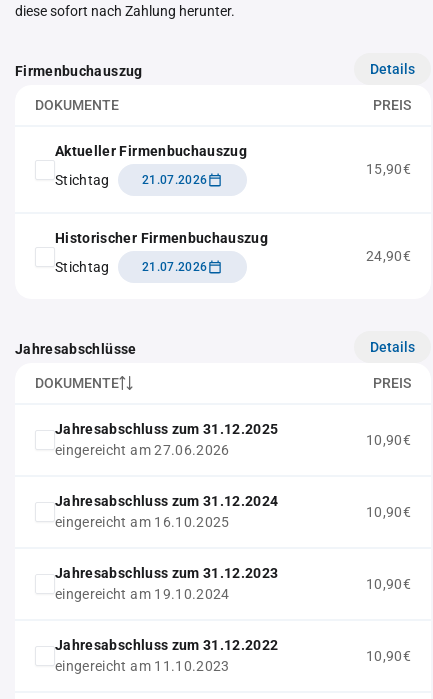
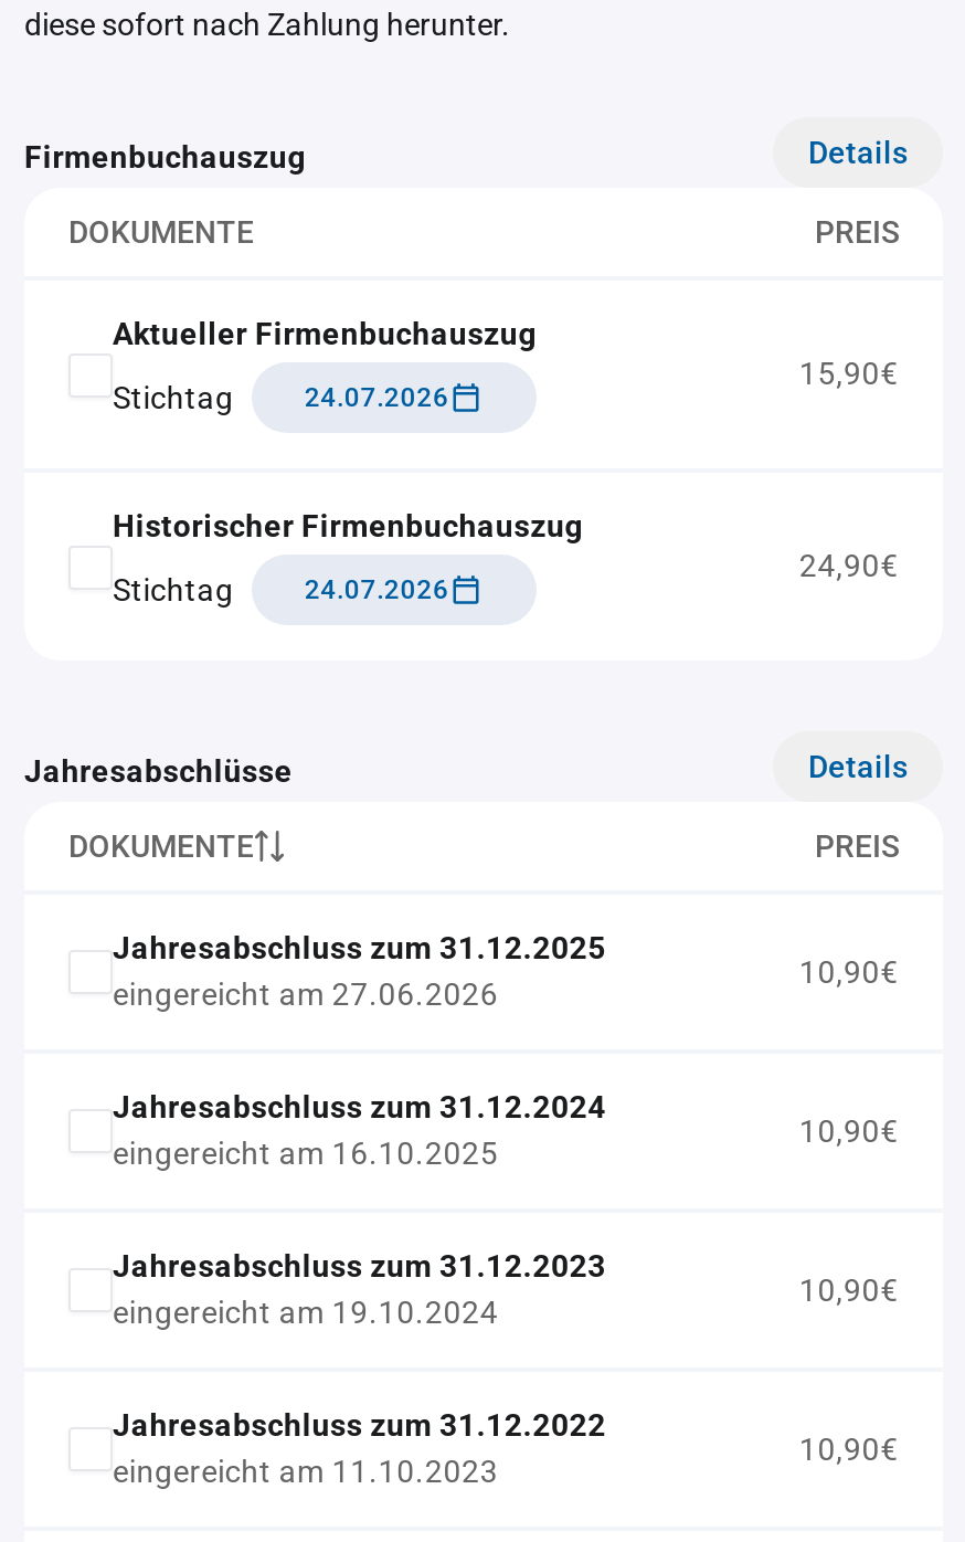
[142,173,207,187] 21.07.2026 -> [304,382,449,413] 24.07.2026
[142,260,207,274] 21.07.2026 -> [304,574,449,605] 24.07.2026

